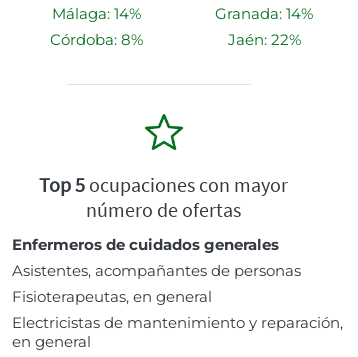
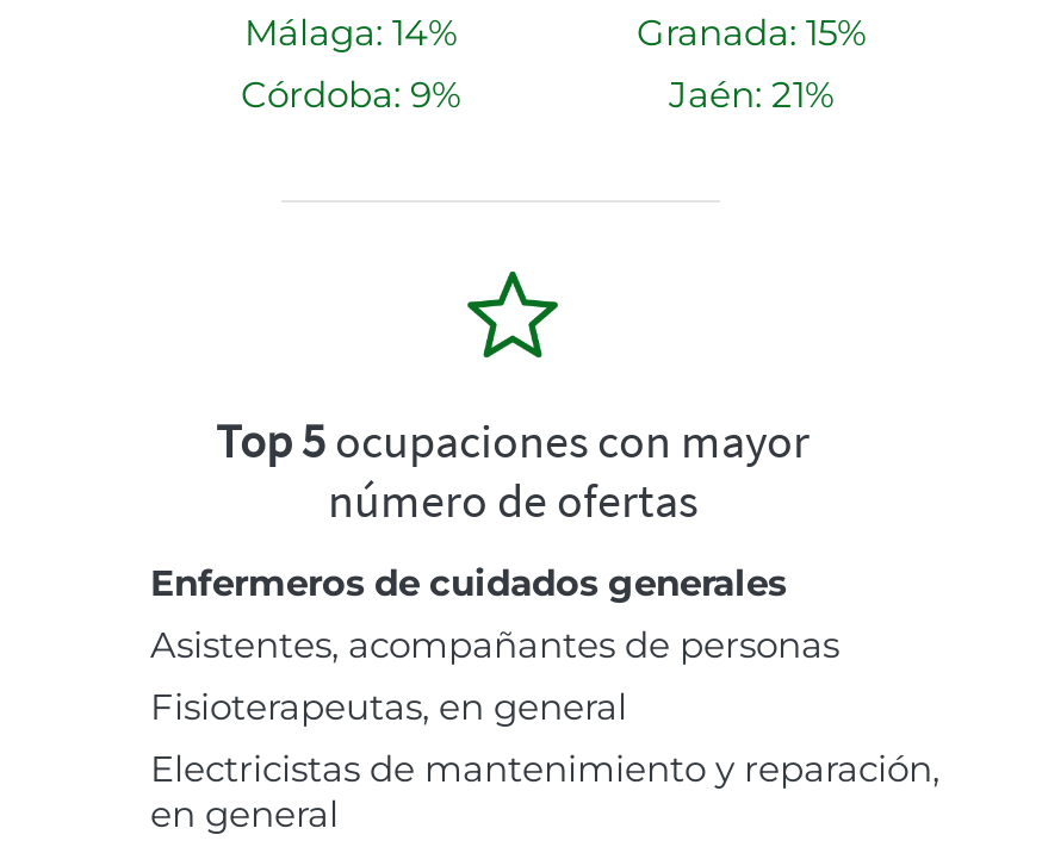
[215,4,313,23] Granada: 14% -> [637,10,866,55] Granada: 15%
[49,30,142,49] Córdoba: 8% -> [241,72,460,117] Córdoba: 9%
[227,30,300,49] Jaén: 22% -> [669,72,833,117] Jaén: 21%

